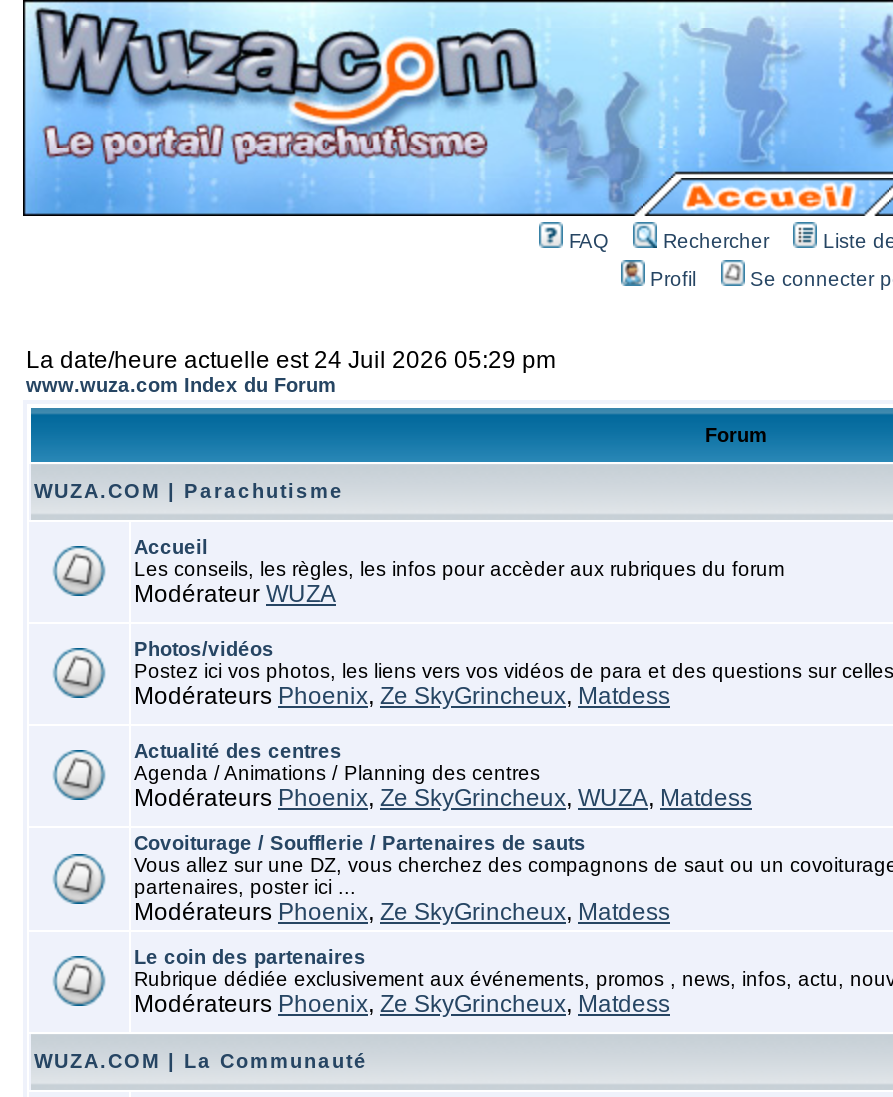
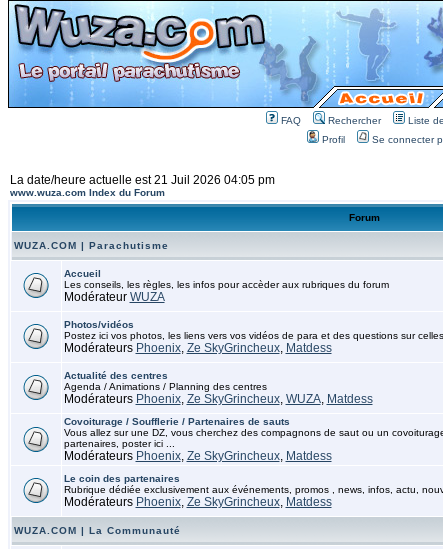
[26,346,556,374] La date/heure actuelle est 24 Juil 2026 05:29 pm -> [9,173,274,187] La date/heure actuelle est 21 Juil 2026 04:05 pm

